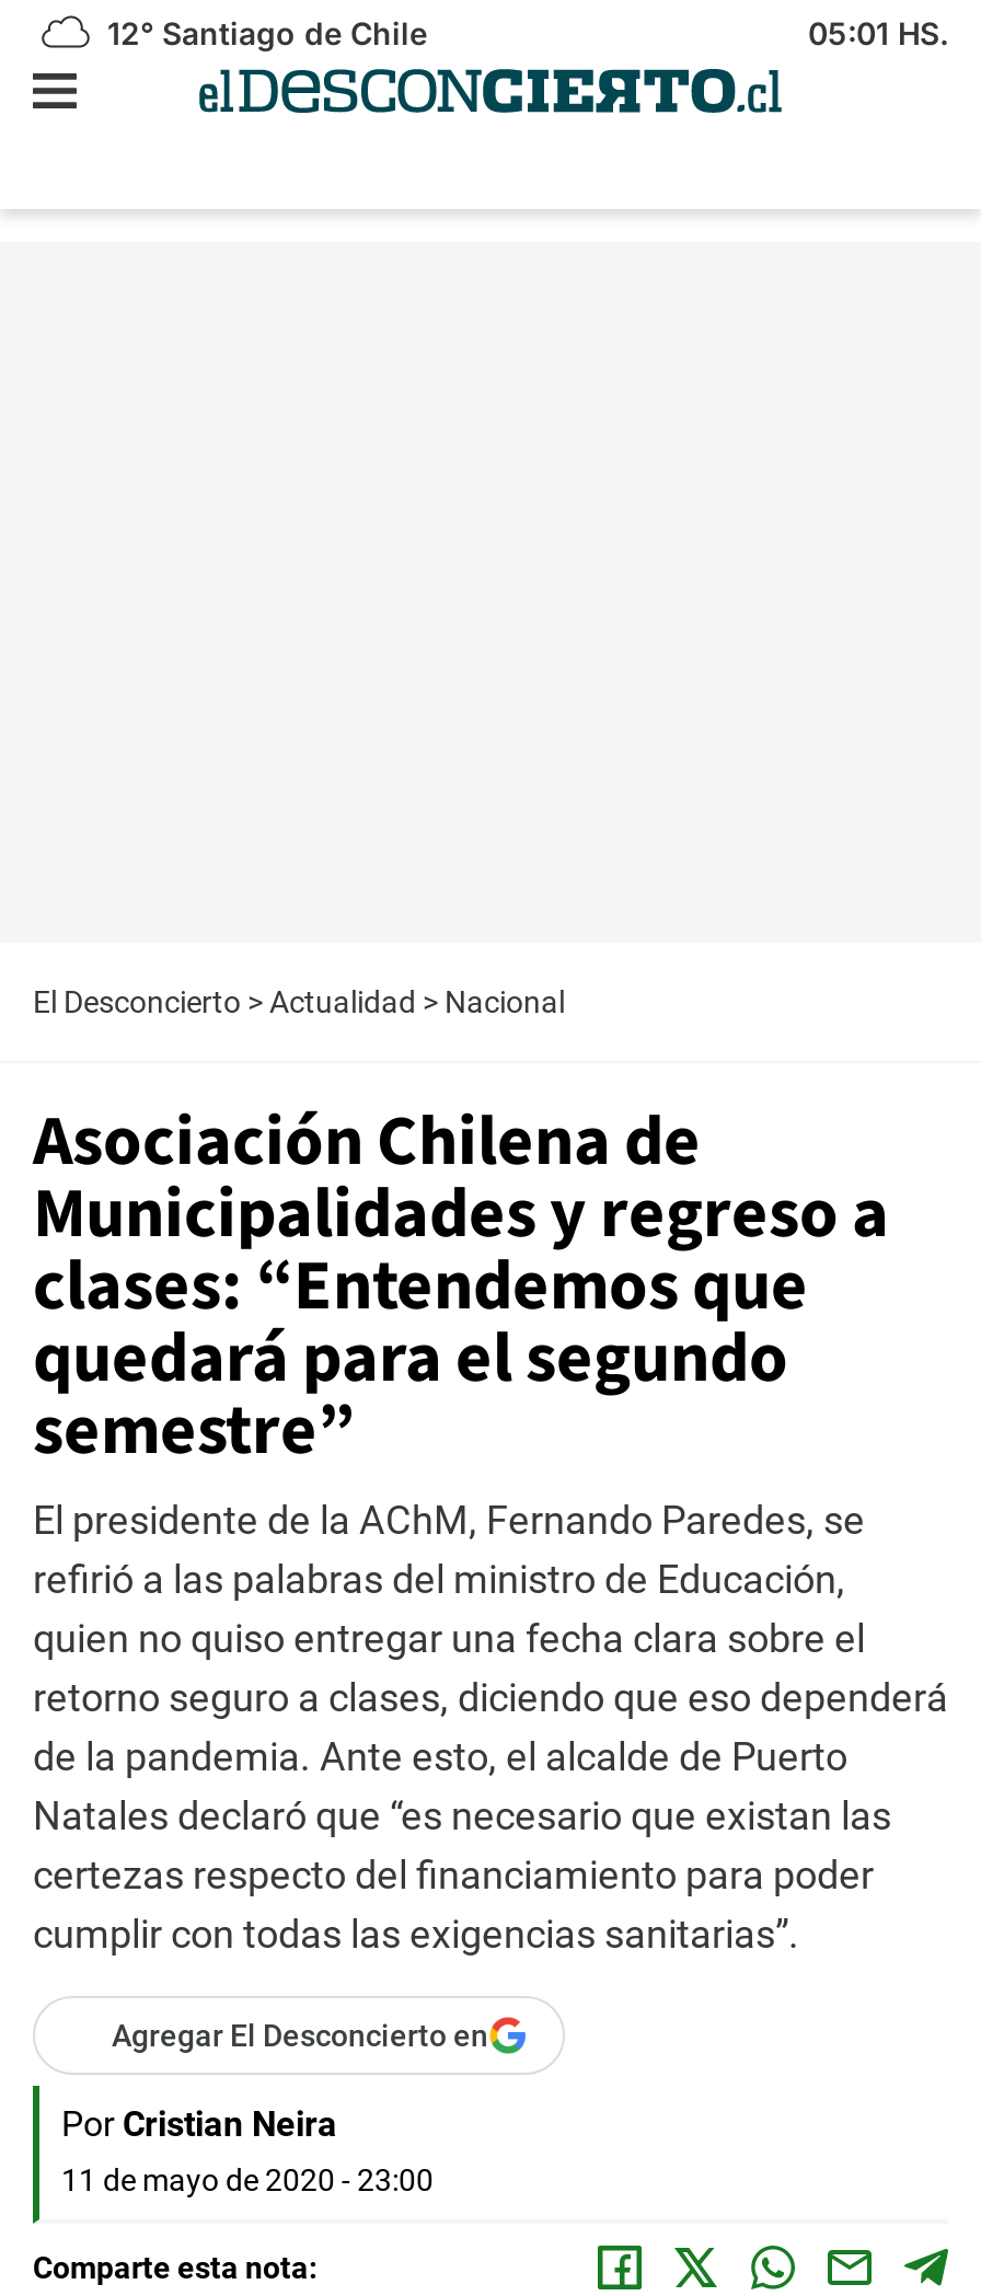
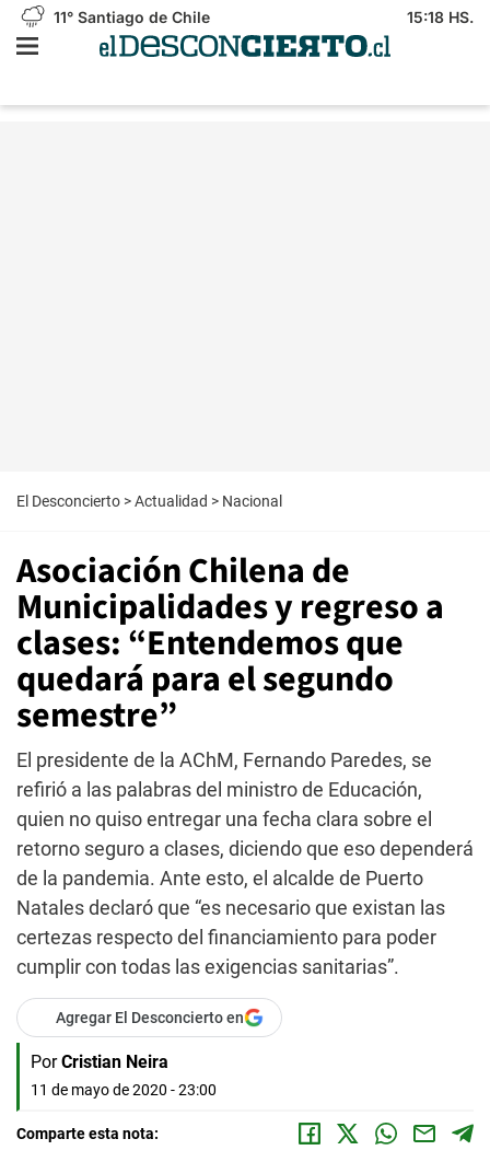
[99,14,427,51] 12° Santiago de Chile -> [49,8,210,26] 11° Santiago de Chile
[808,14,948,51] 05:01 HS. -> [407,8,474,26] 15:18 HS.

